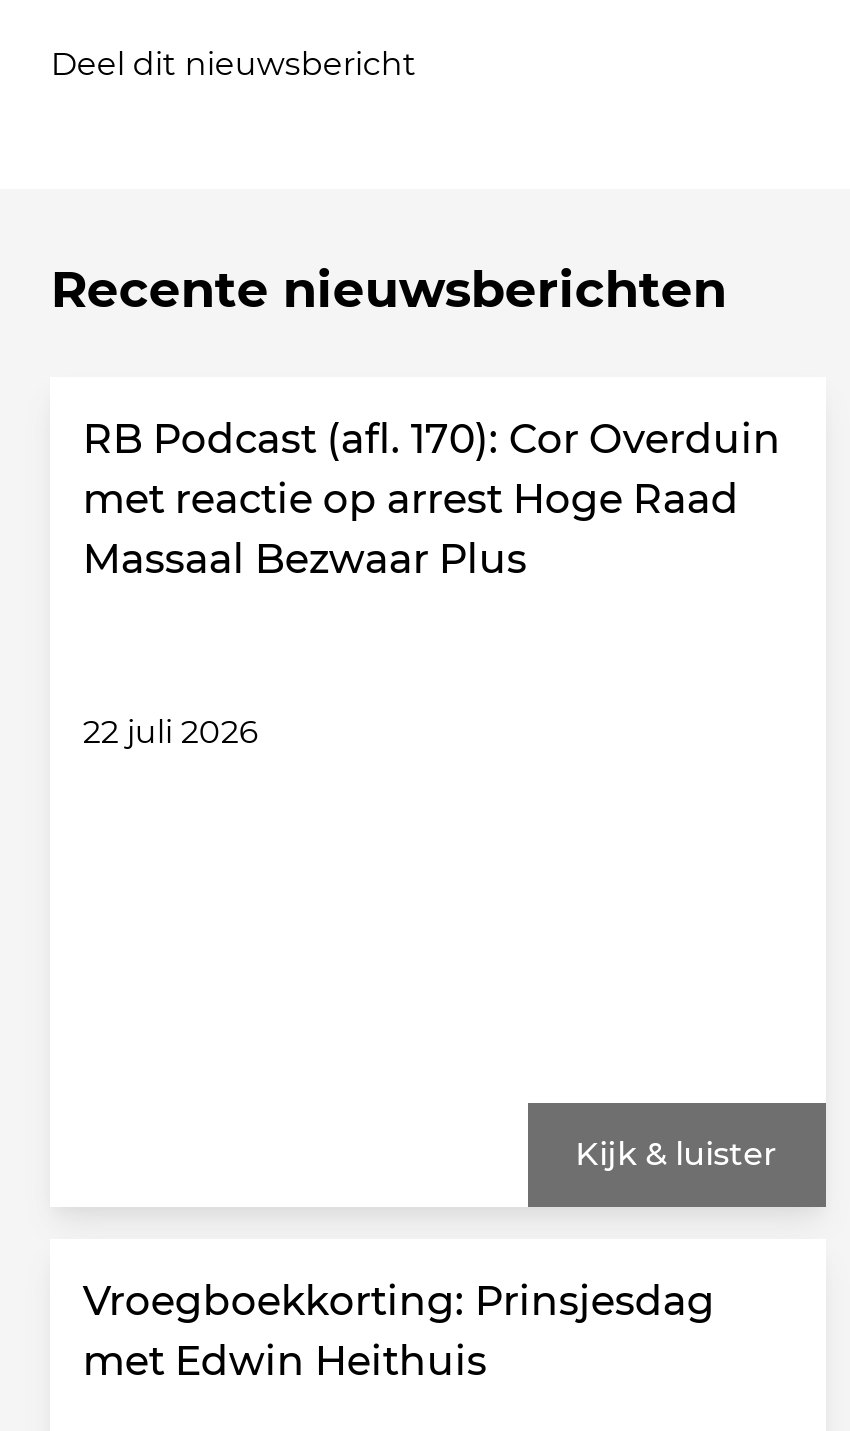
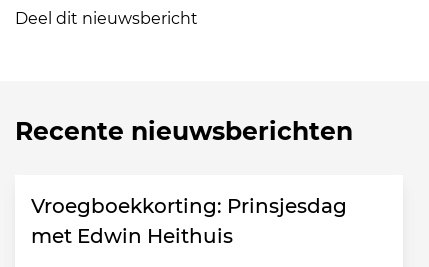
[83,415,781,583] RB Podcast (afl. 170): Cor Overduin | met reactie op arrest Hoge Raad | Massaal Bezwaar Plus -> none
[83,712,259,750] 22 juli 2026 -> none
[575,1136,777,1174] Kijk & luister -> none

